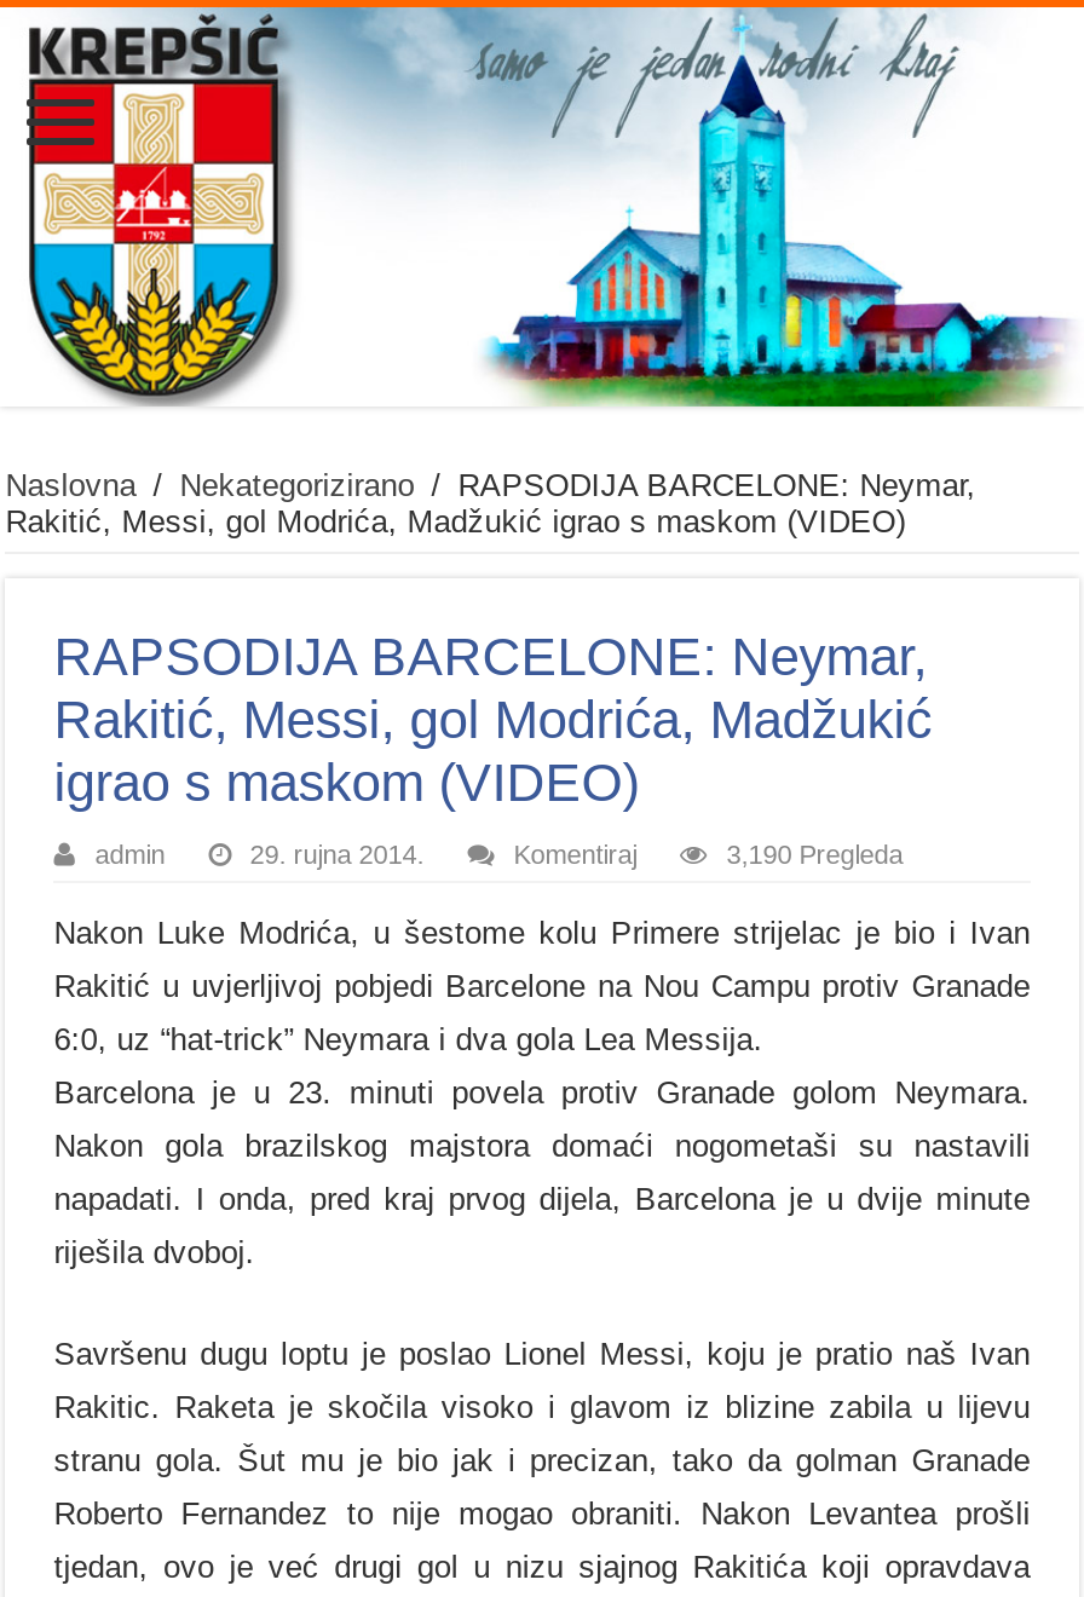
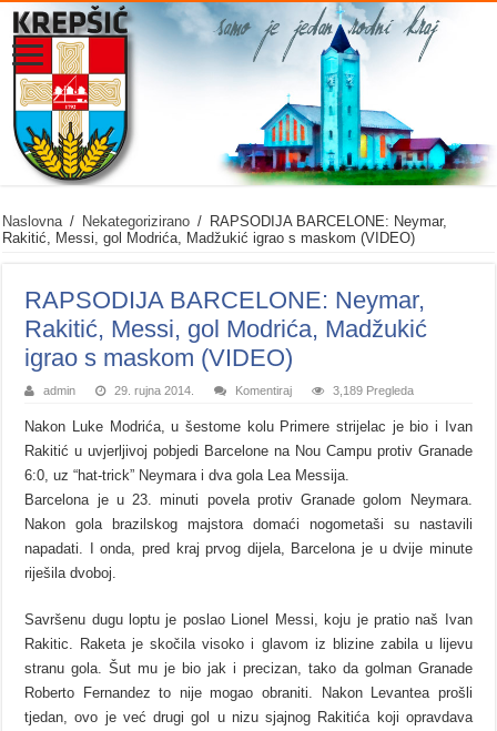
[726,841,903,870] 3,190 Pregleda -> [333,384,414,398] 3,189 Pregleda

